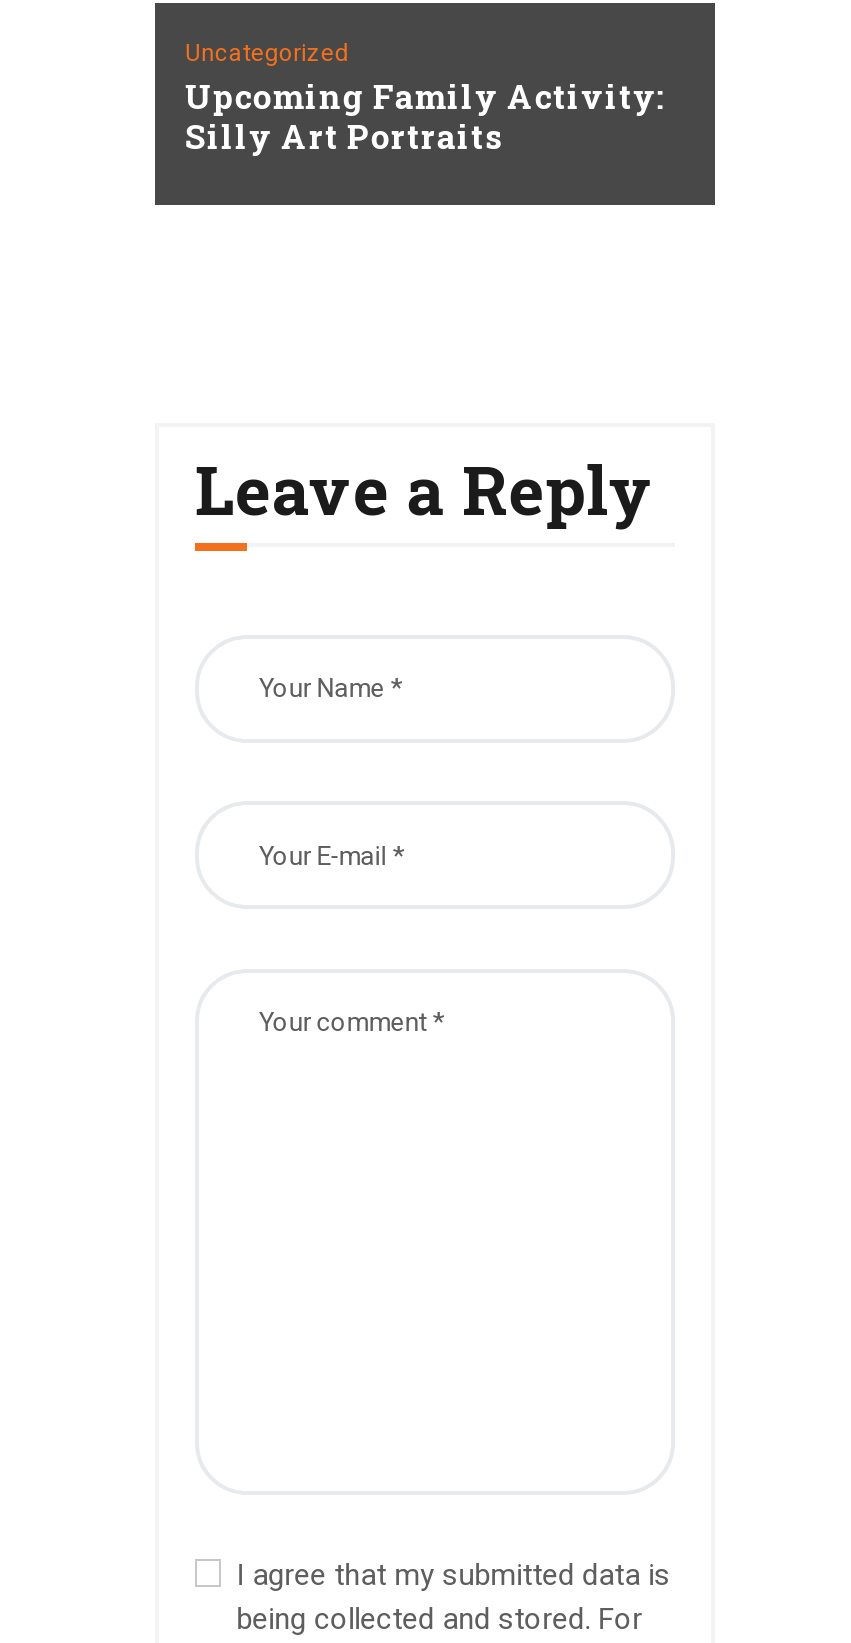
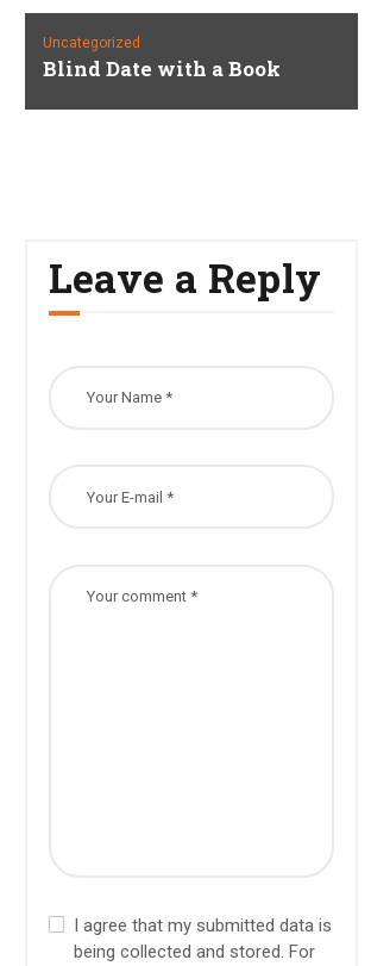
[185,74,665,160] Upcoming Family Activity: | Silly Art Portraits -> [43,55,280,83] Blind Date with a Book

